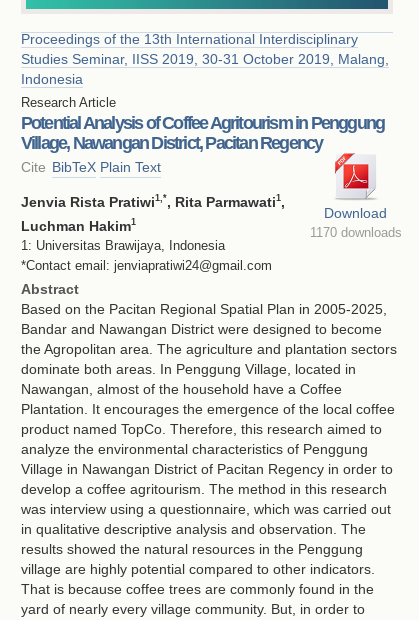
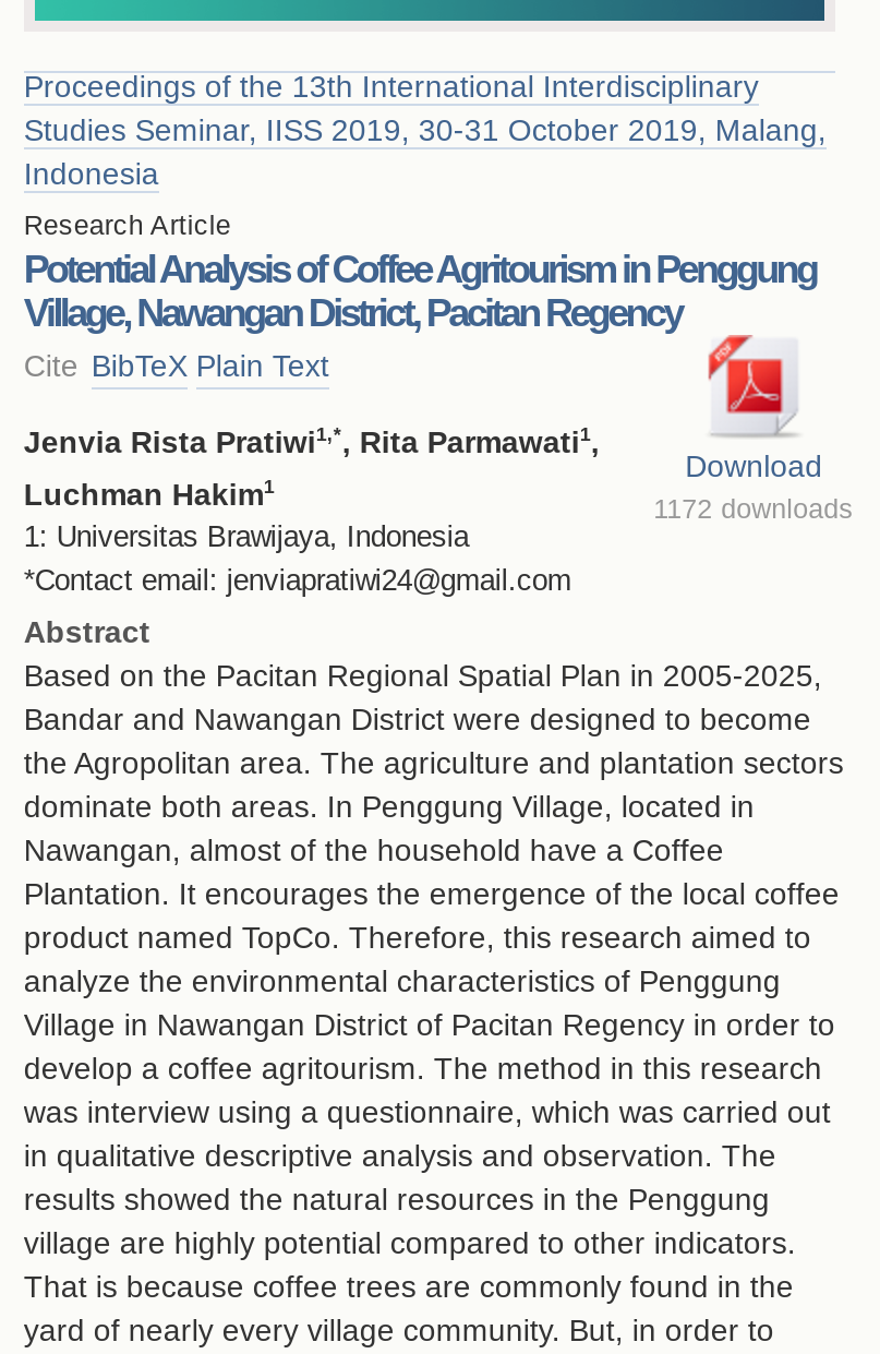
[310,226,402,240] 1170 downloads -> [653,494,854,524] 1172 downloads

